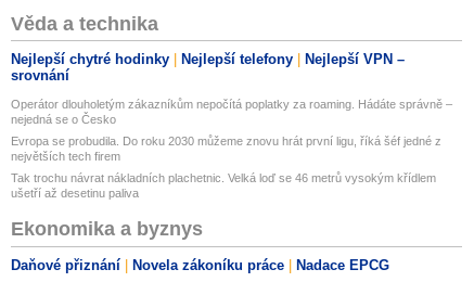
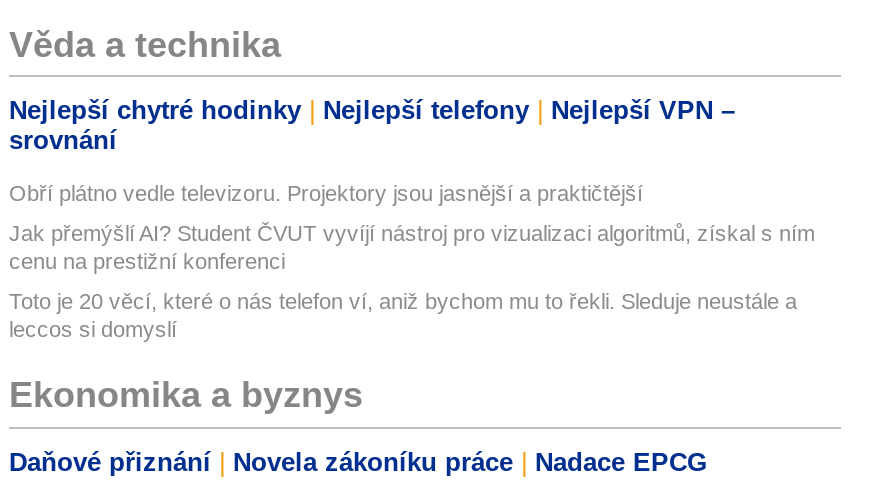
[11,98,452,126] Operátor dlouholetým zákazníkům nepočítá poplatky za roaming. Hádáte správně – | nejedná se o Česko -> [9,181,643,205] Obří plátno vedle televizoru. Projektory jsou jasnější a praktičtější
[11,135,441,163] Evropa se probudila. Do roku 2030 můžeme znovu hrát první ligu, říká šéf jedné z | největších tech firem -> [9,221,815,273] Jak přemýšlí AI? Student ČVUT vyvíjí nástroj pro vizualizaci algoritmů, získal s ním | cenu na prestižní konferenci
[11,172,436,200] Tak trochu návrat nákladních plachetnic. Velká loď se 46 metrů vysokým křídlem | ušetří až desetinu paliva -> [9,289,797,341] Toto je 20 věcí, které o nás telefon ví, aniž bychom mu to řekli. Sleduje neustále a | leccos si domyslí

